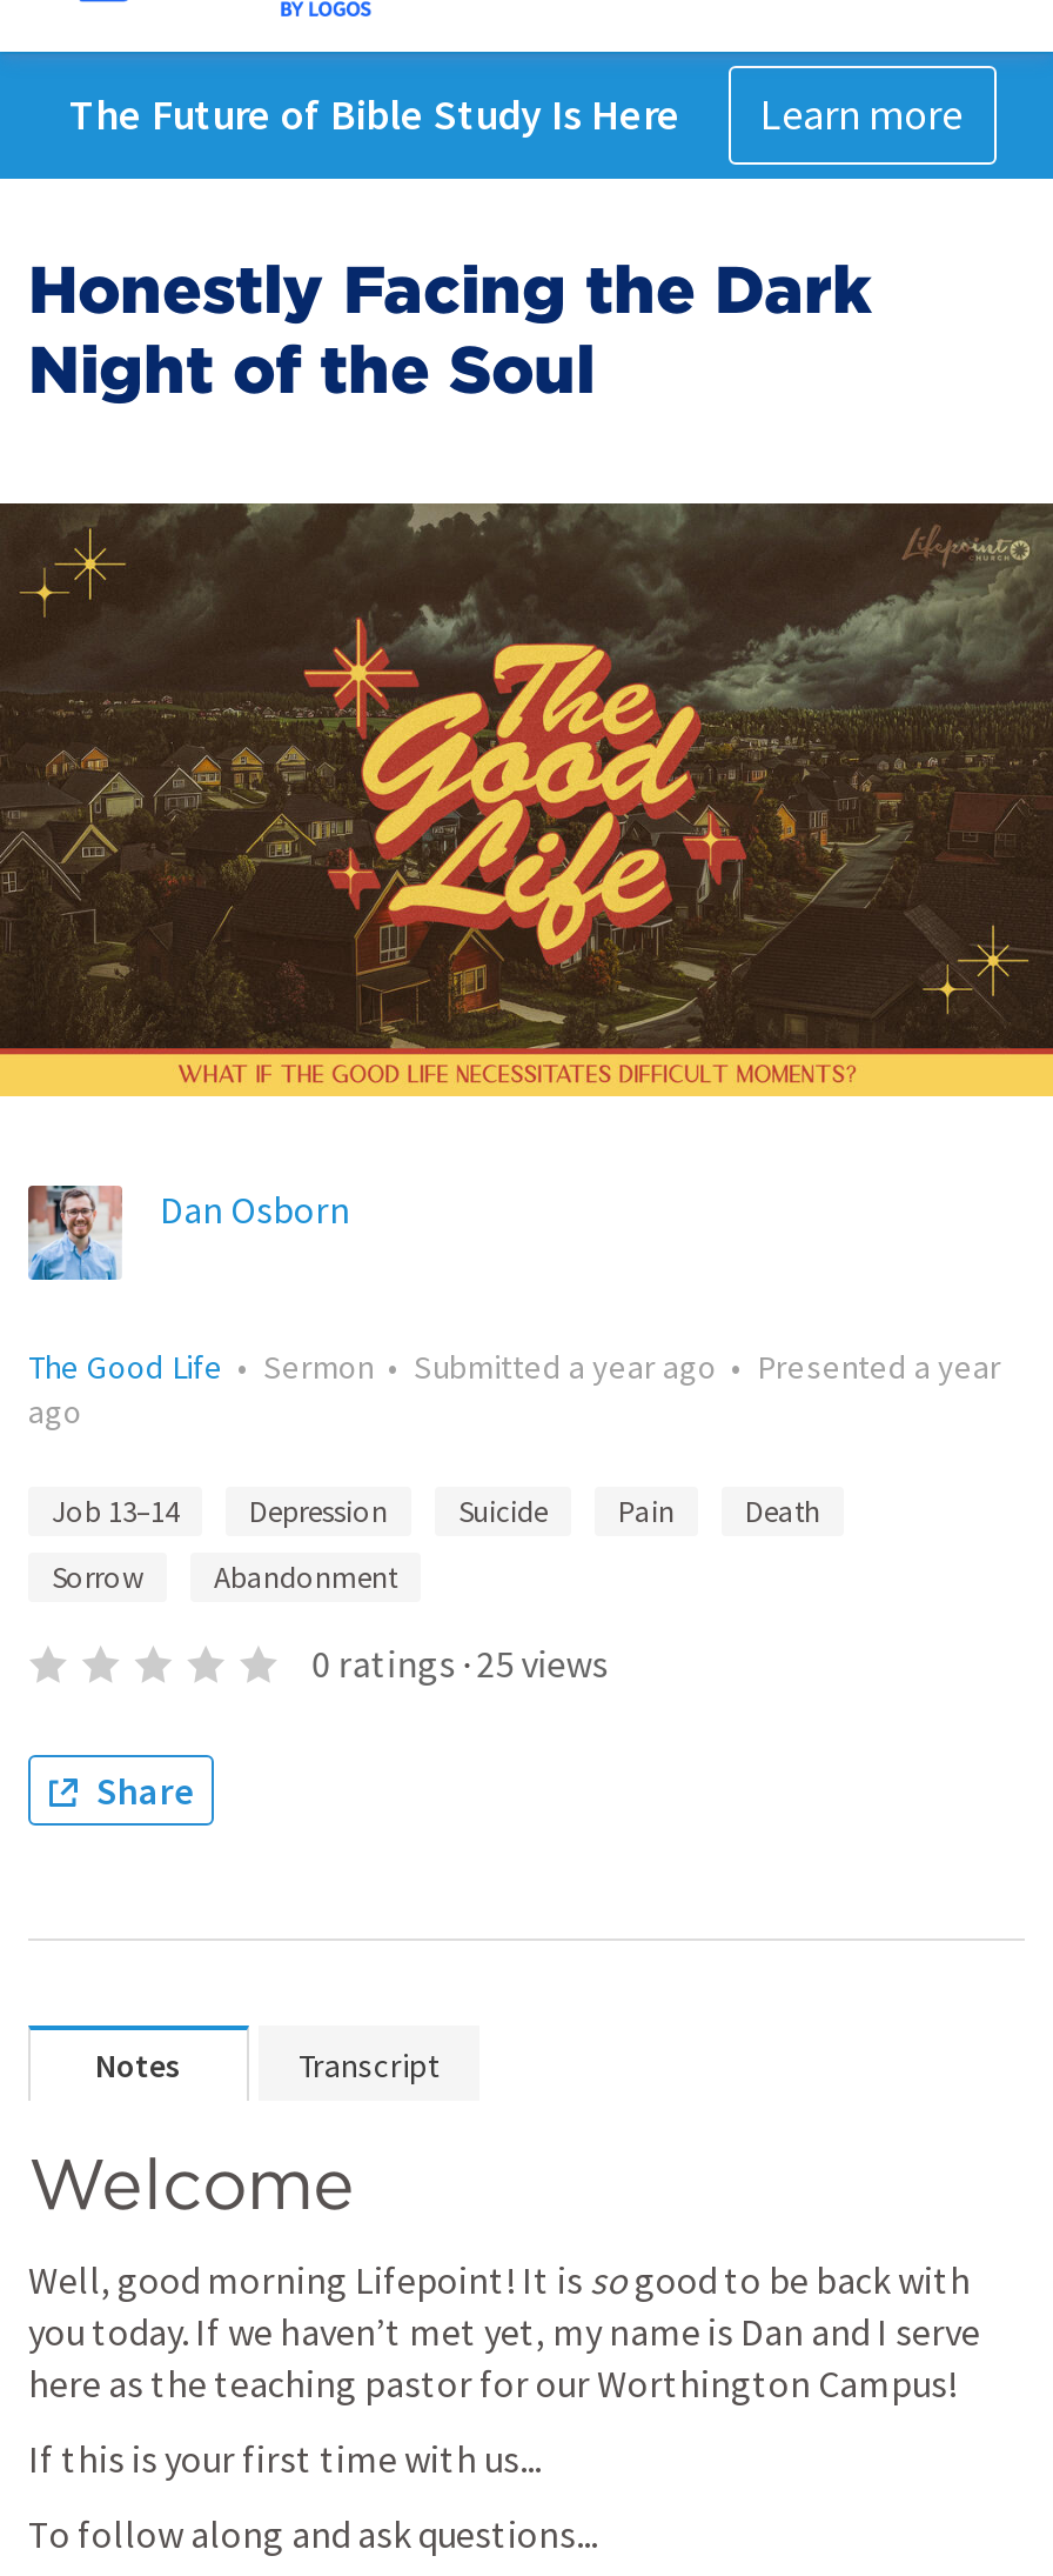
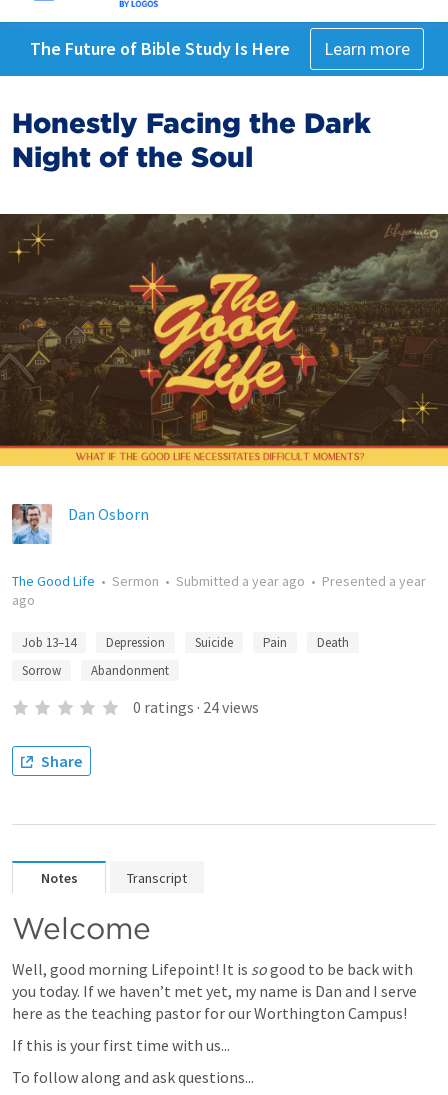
[312,1640,608,1687] 0 ratings · 25 views -> [133,697,259,717] 0 ratings · 24 views

